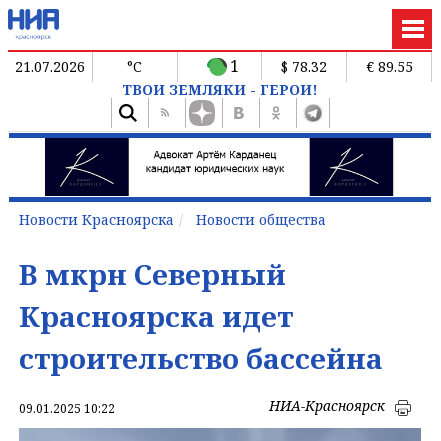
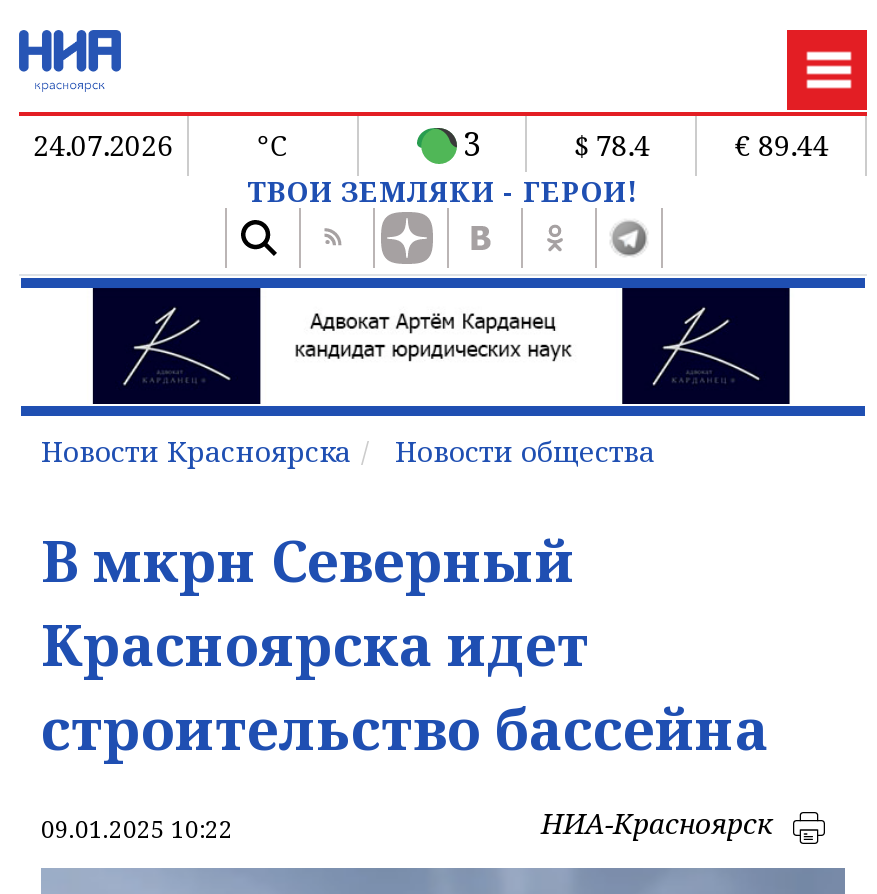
[15,56,85,75] 21.07.2026 -> [33,125,173,163] 24.07.2026
[230,54,239,76] 1 -> [463,121,481,165] 3
[281,56,327,75] $ 78.32 -> [574,125,650,163] $ 78.4
[366,56,413,75] € 89.55 -> [734,125,828,163] € 89.44

